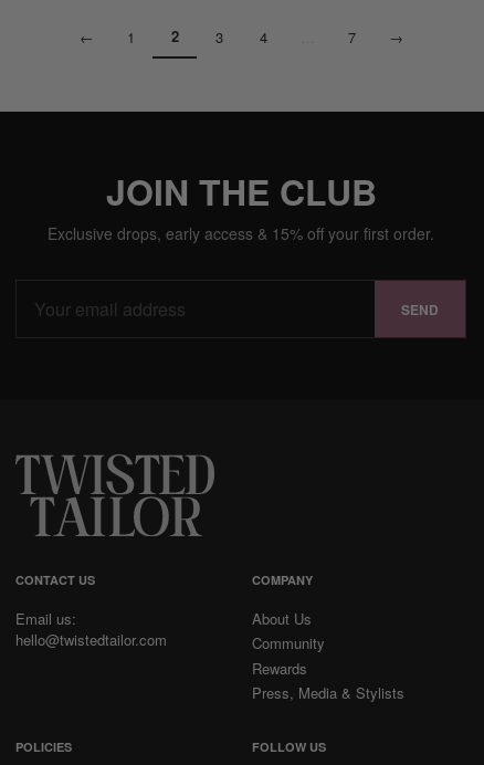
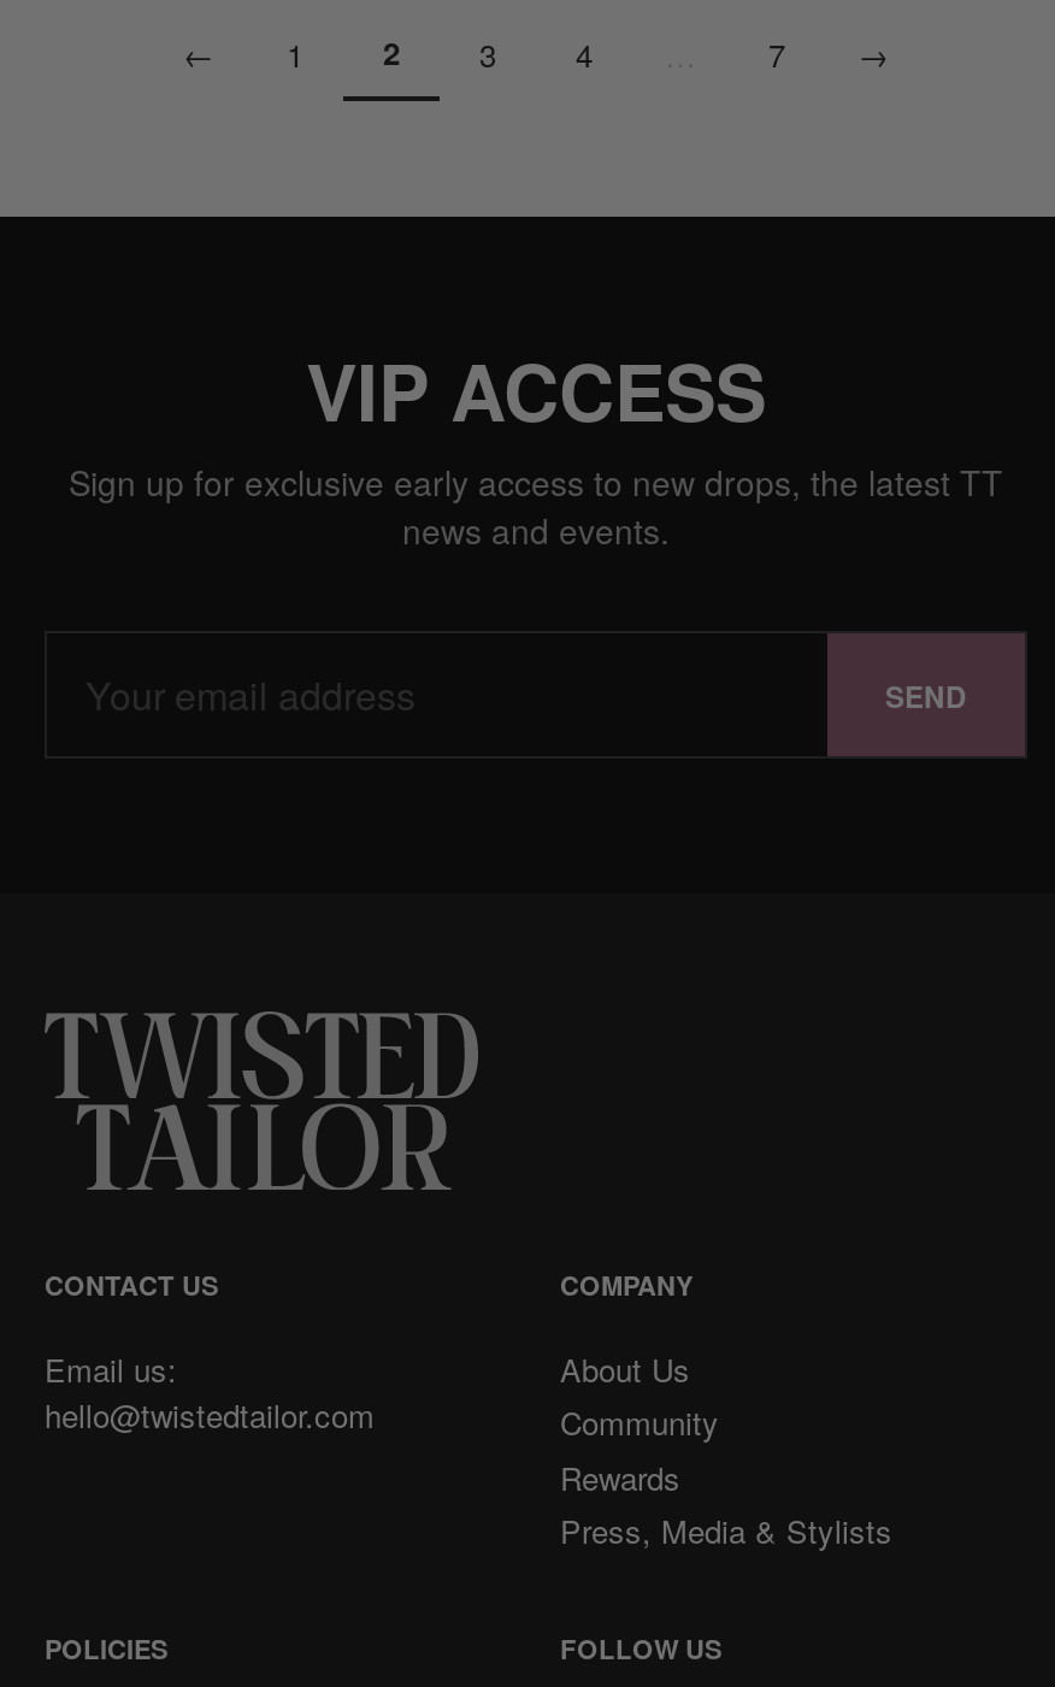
[48,166,434,245] JOIN THE CLUB | Exclusive drops, early access & 15% off your first order. -> [69,336,1003,555] VIP ACCESS | Sign up for exclusive early access to new drops, the latest TT | news and events.

